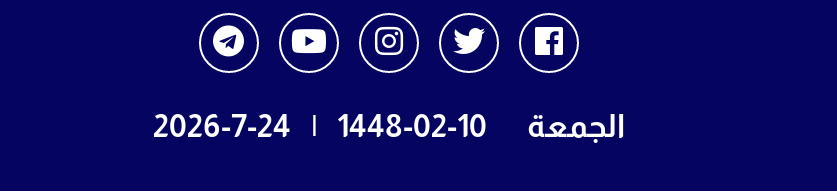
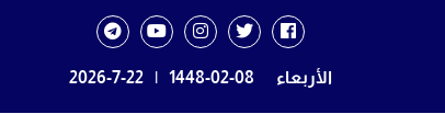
[153,109,291,143] 2026-7-24 -> [69,68,144,87] 2026-7-22
[337,109,625,143] الجمعة | 1448-02-10 -> [169,68,332,87] الأربعاء | 1448-02-08

